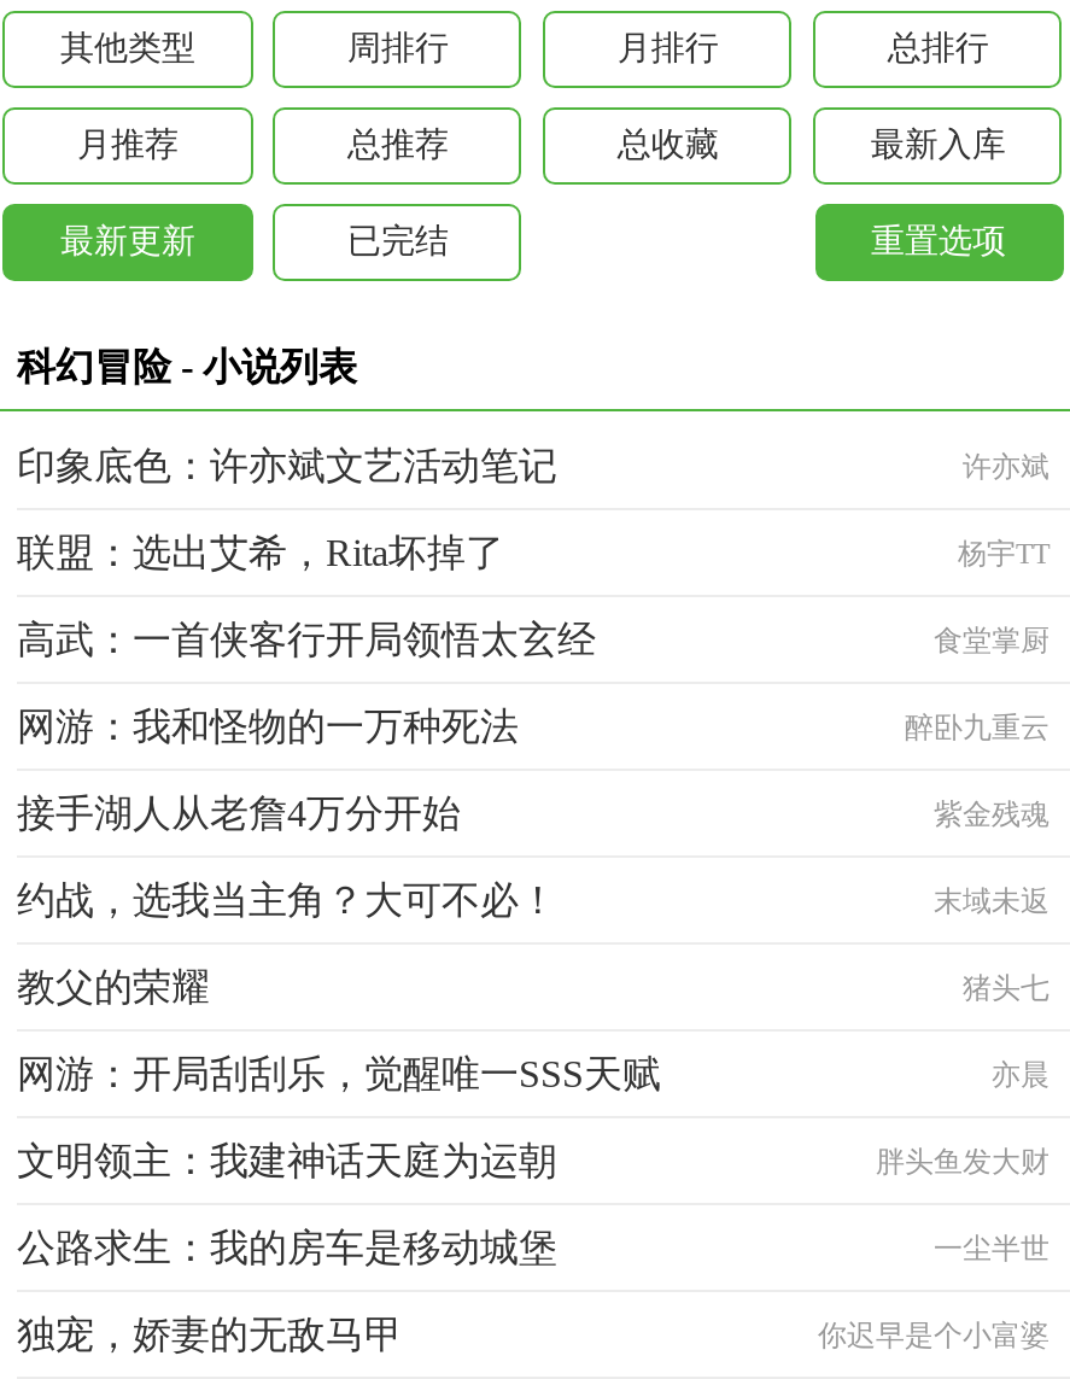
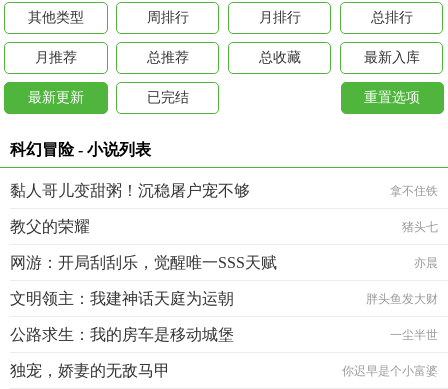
[17,445,1049,921] 印象底色：许亦斌文艺活动笔记 | 许亦斌 | 联盟：选出艾希，Rita坏掉了 | 杨宇TT | 高武：一首侠客行开局领悟太玄经 | 食堂掌厨 | 网游：我和怪物的一万种死法 | 醉卧九重云 | 接手湖人从老詹4万分开始 | 紫金残魂 | 约战，选我当主角？大可不必！ | 末域未返 -> [10,182,438,199] 黏人哥儿变甜粥！沉稳屠户宠不够 | 拿不住铁

